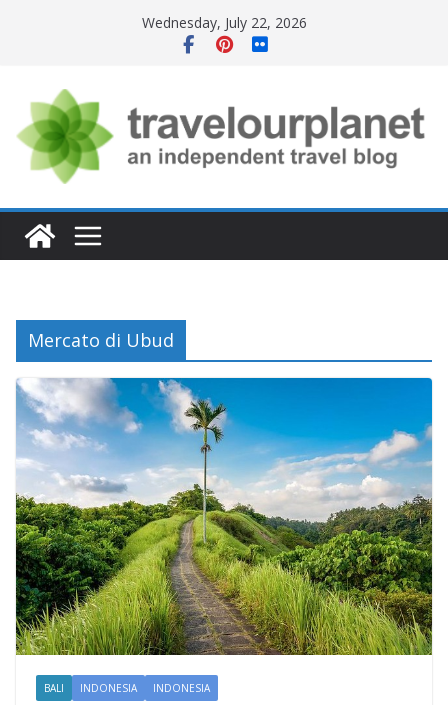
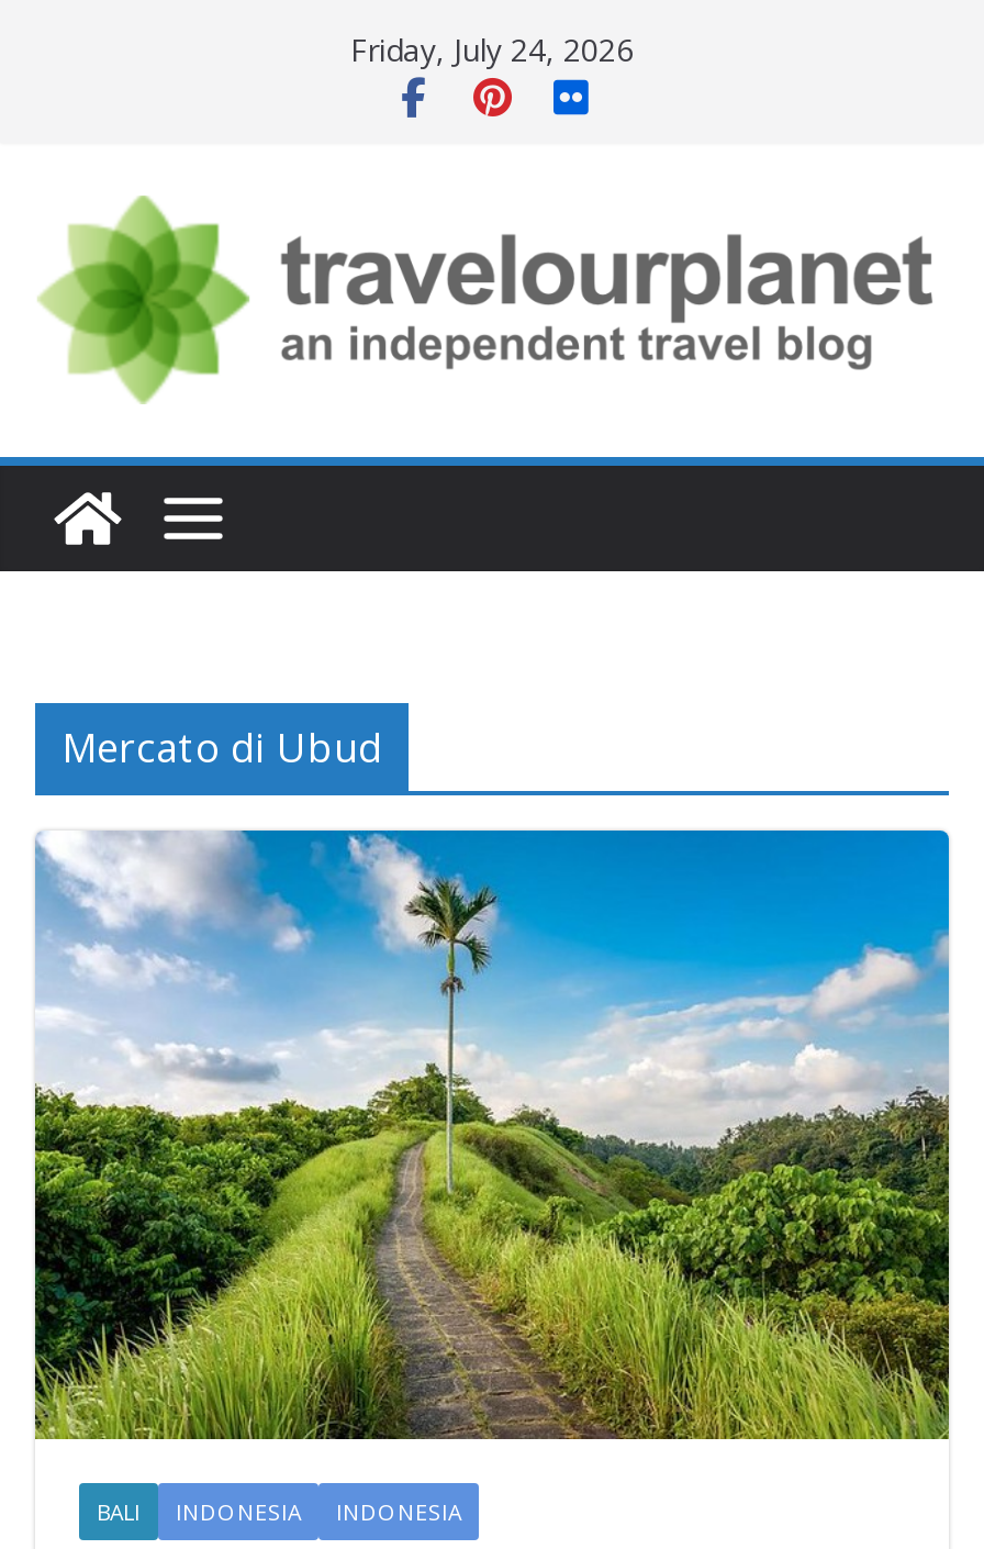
[141,13,306,32] Wednesday, July 22, 2026 -> [350,29,634,70] Friday, July 24, 2026

